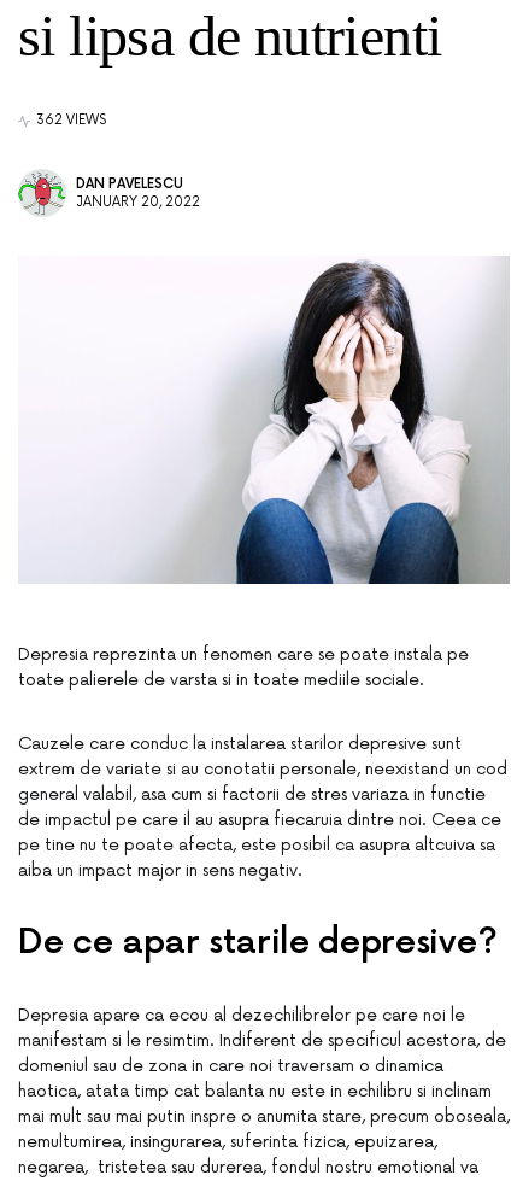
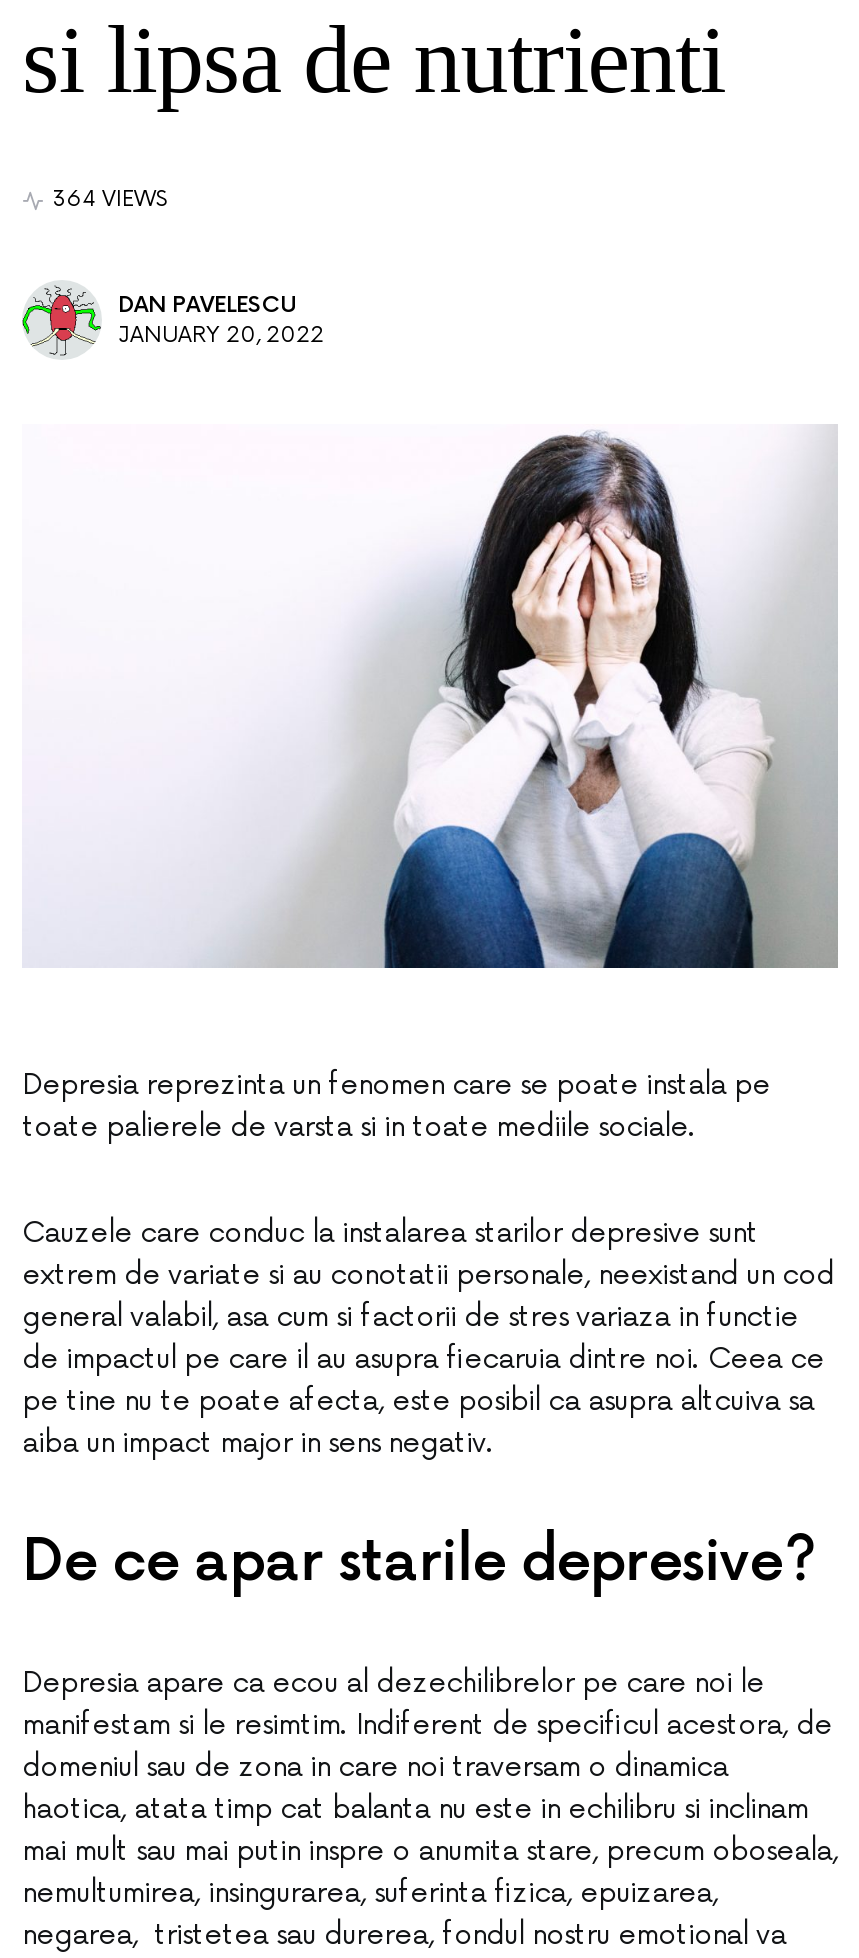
[36,112,106,128] 362 VIEWS -> [52,186,168,212] 364 VIEWS

